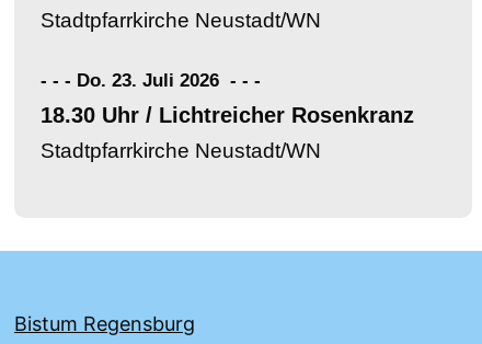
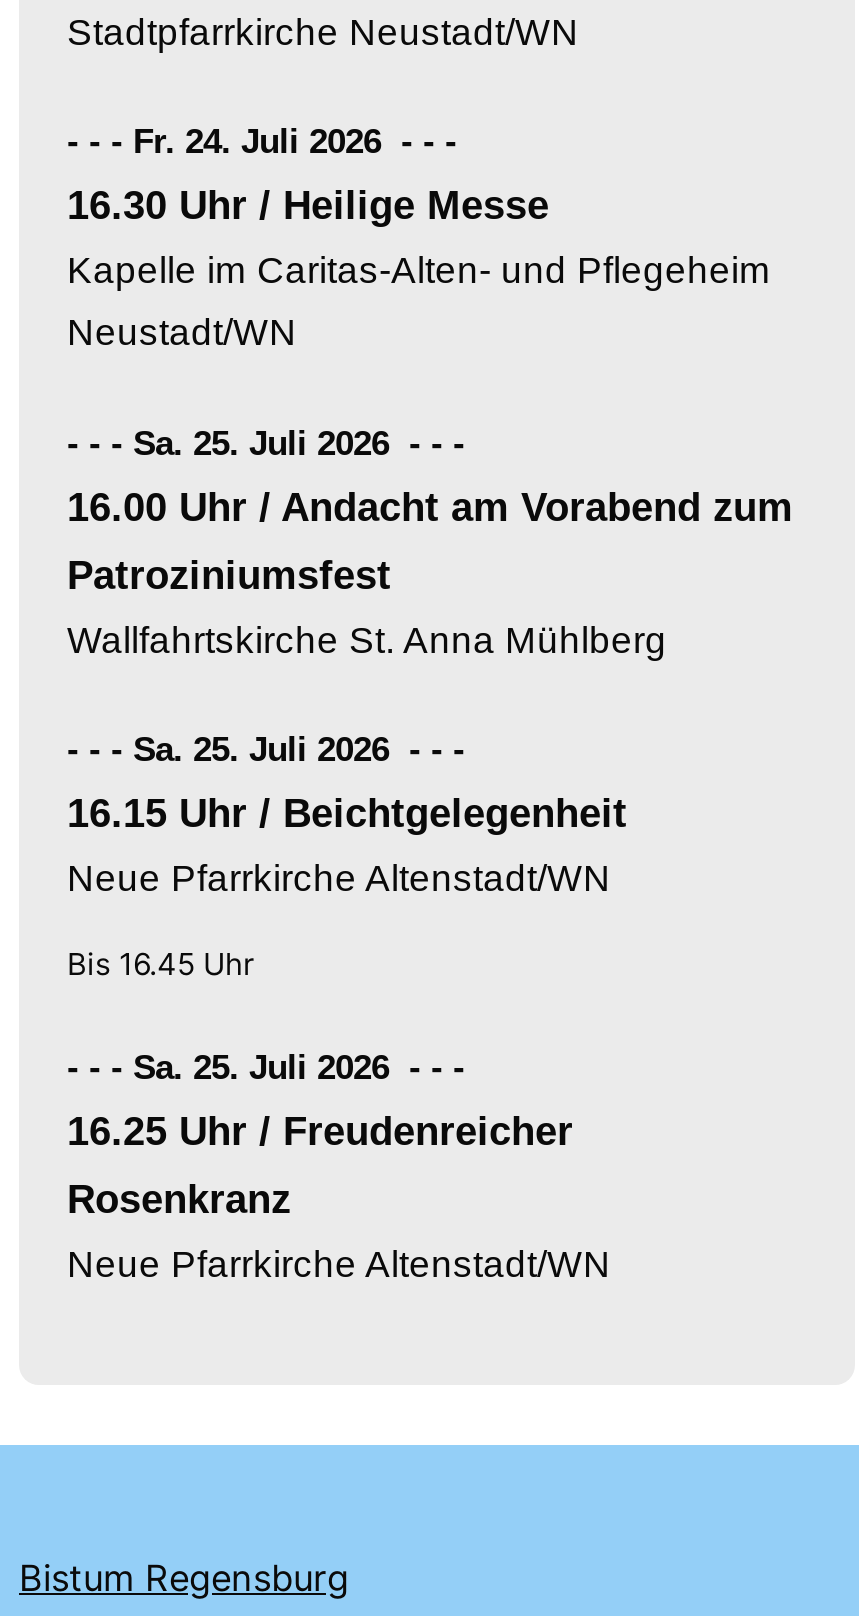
[41,70,414,163] - - - Do. 23. Juli 2026 - - - | 18.30 Uhr / Lichtreicher Rosenkranz | Stadtpfarrkirche Neustadt/WN -> [67,122,793,1285] - - - Fr. 24. Juli 2026 - - - | 16.30 Uhr / Heilige Messe | Kapelle im Caritas-Alten- und Pflegeheim | Neustadt/WN | - - - Sa. 25. Juli 2026 - - - | 16.00 Uhr / Andacht am Vorabend zum | Patroziniumsfest | Wallfahrtskirche St. Anna Mühlberg | - - - Sa. 25. Juli 2026 - - - | 16.15 Uhr / Beichtgelegenheit | Neue Pfarrkirche Altenstadt/WN | Bis 16.45 Uhr | - - - Sa. 25. Juli 2026 - - - | 16.25 Uhr / Freudenreicher | Rosenkranz | Neue Pfarrkirche Altenstadt/WN

